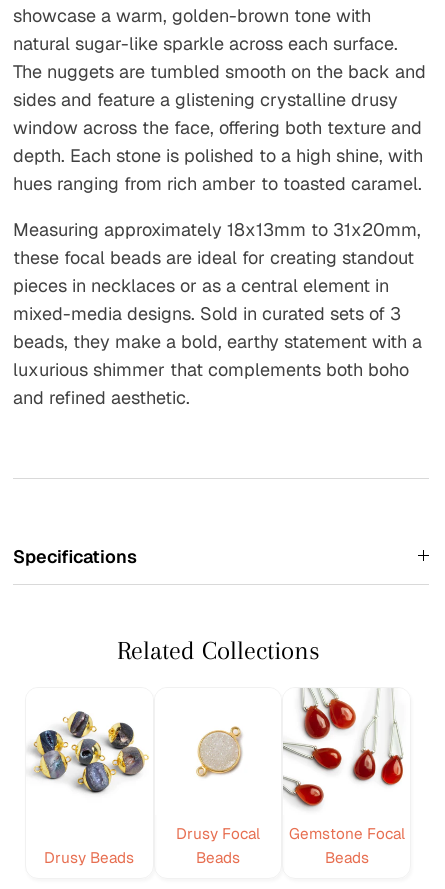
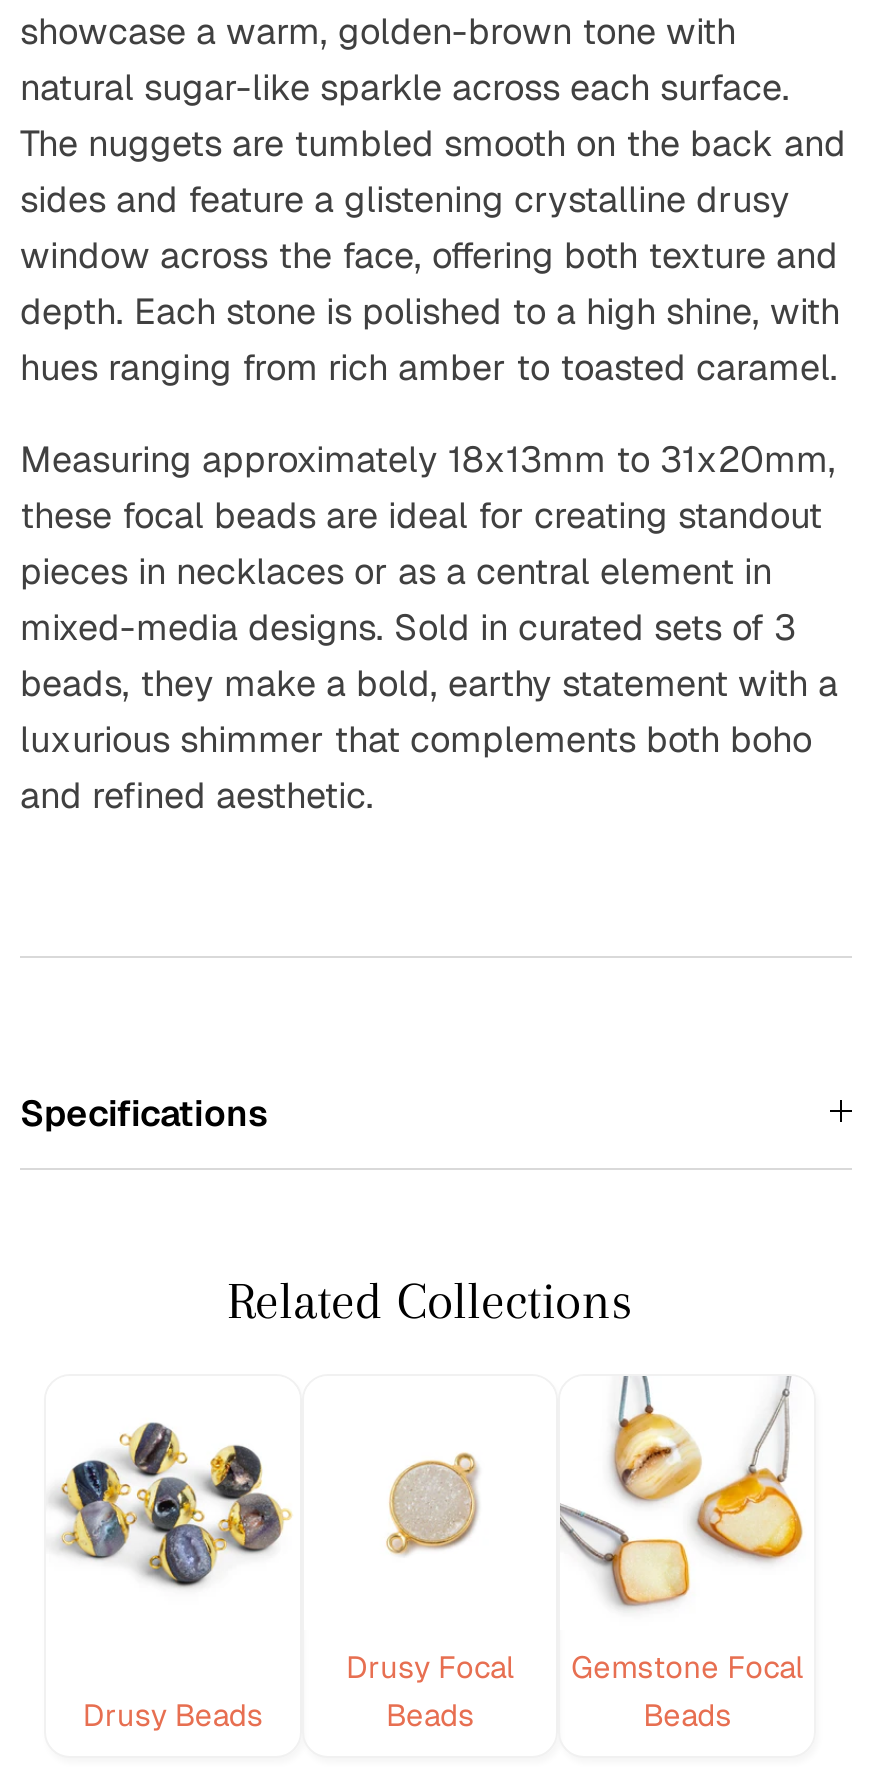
[282,688,404,809] [image] -> [558,1376,804,1618] [image]

